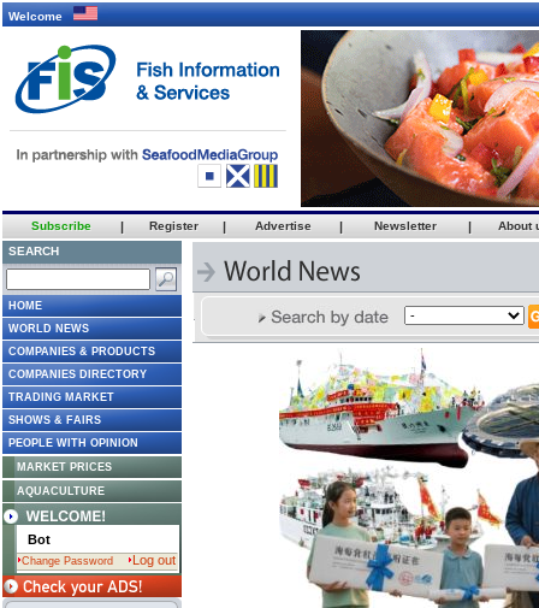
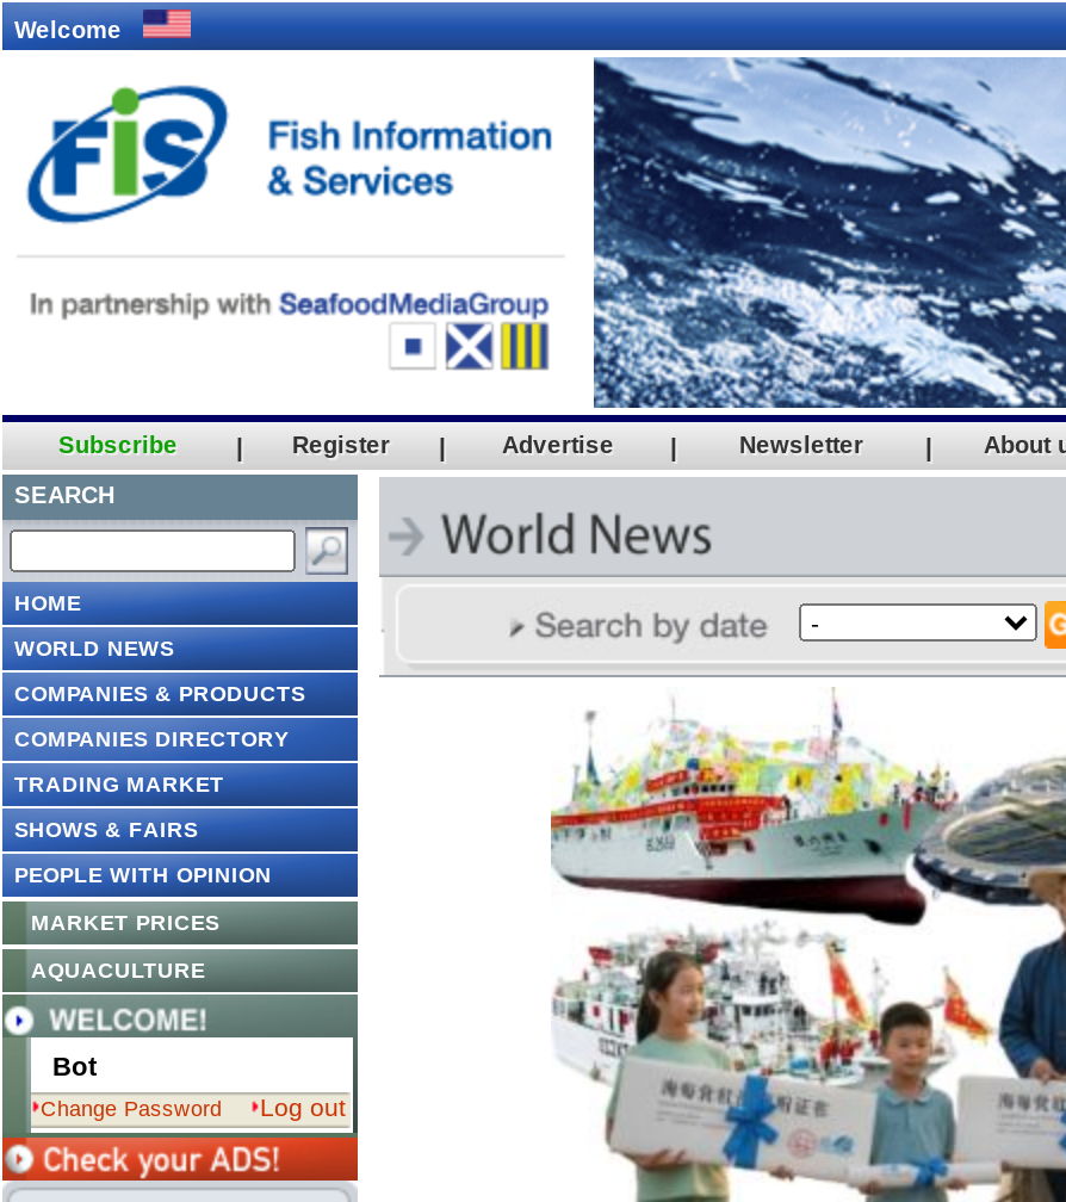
[300,29,535,208] [image] -> [591,57,1059,410] [image]

